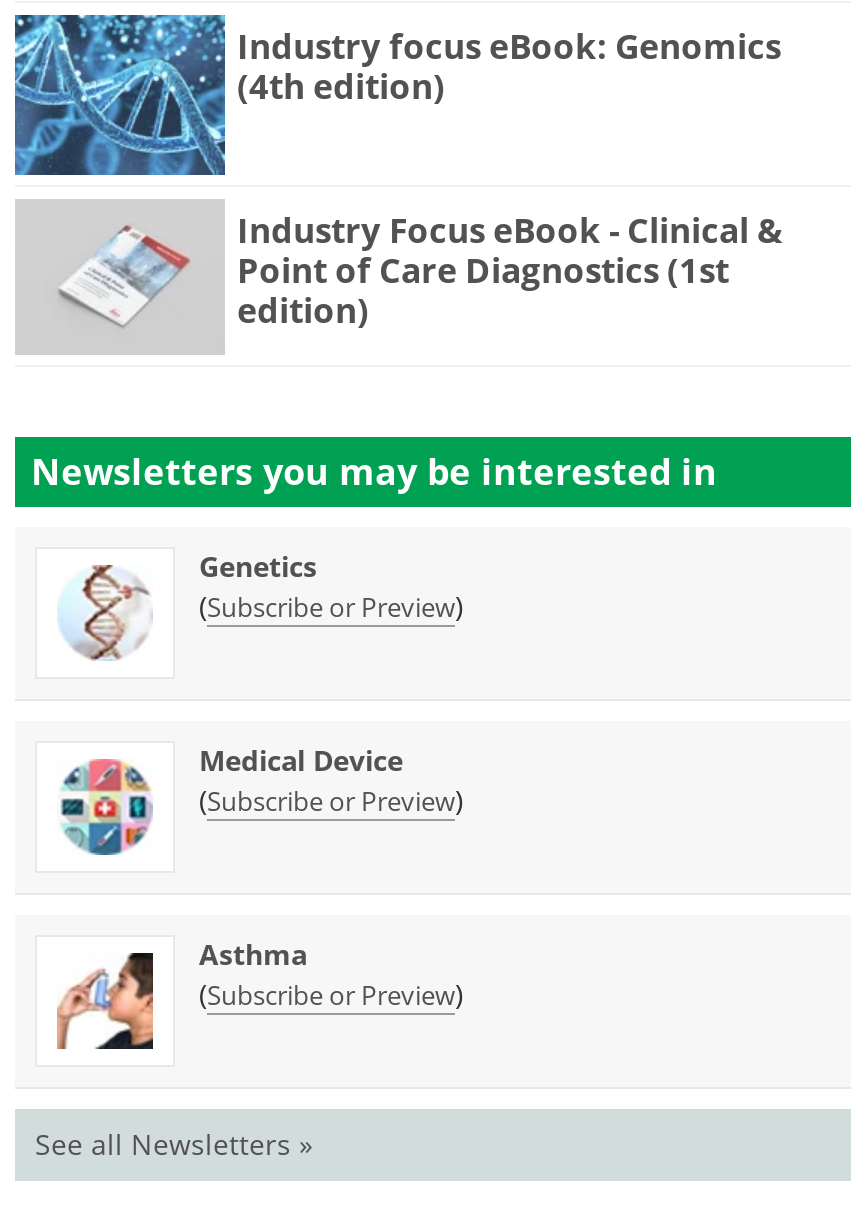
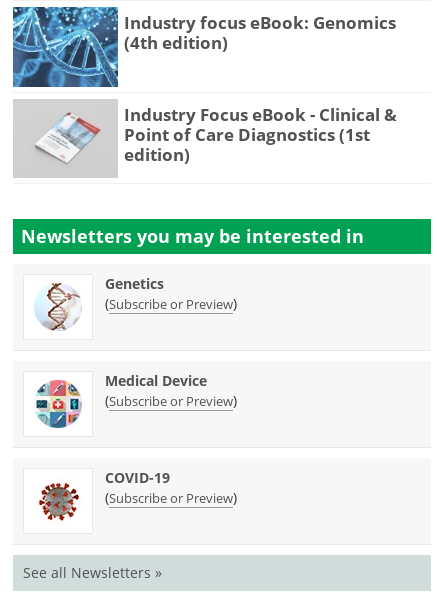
[55,935,307,1052] [image] | Asthma -> [34,467,170,525] [image] | COVID-19

